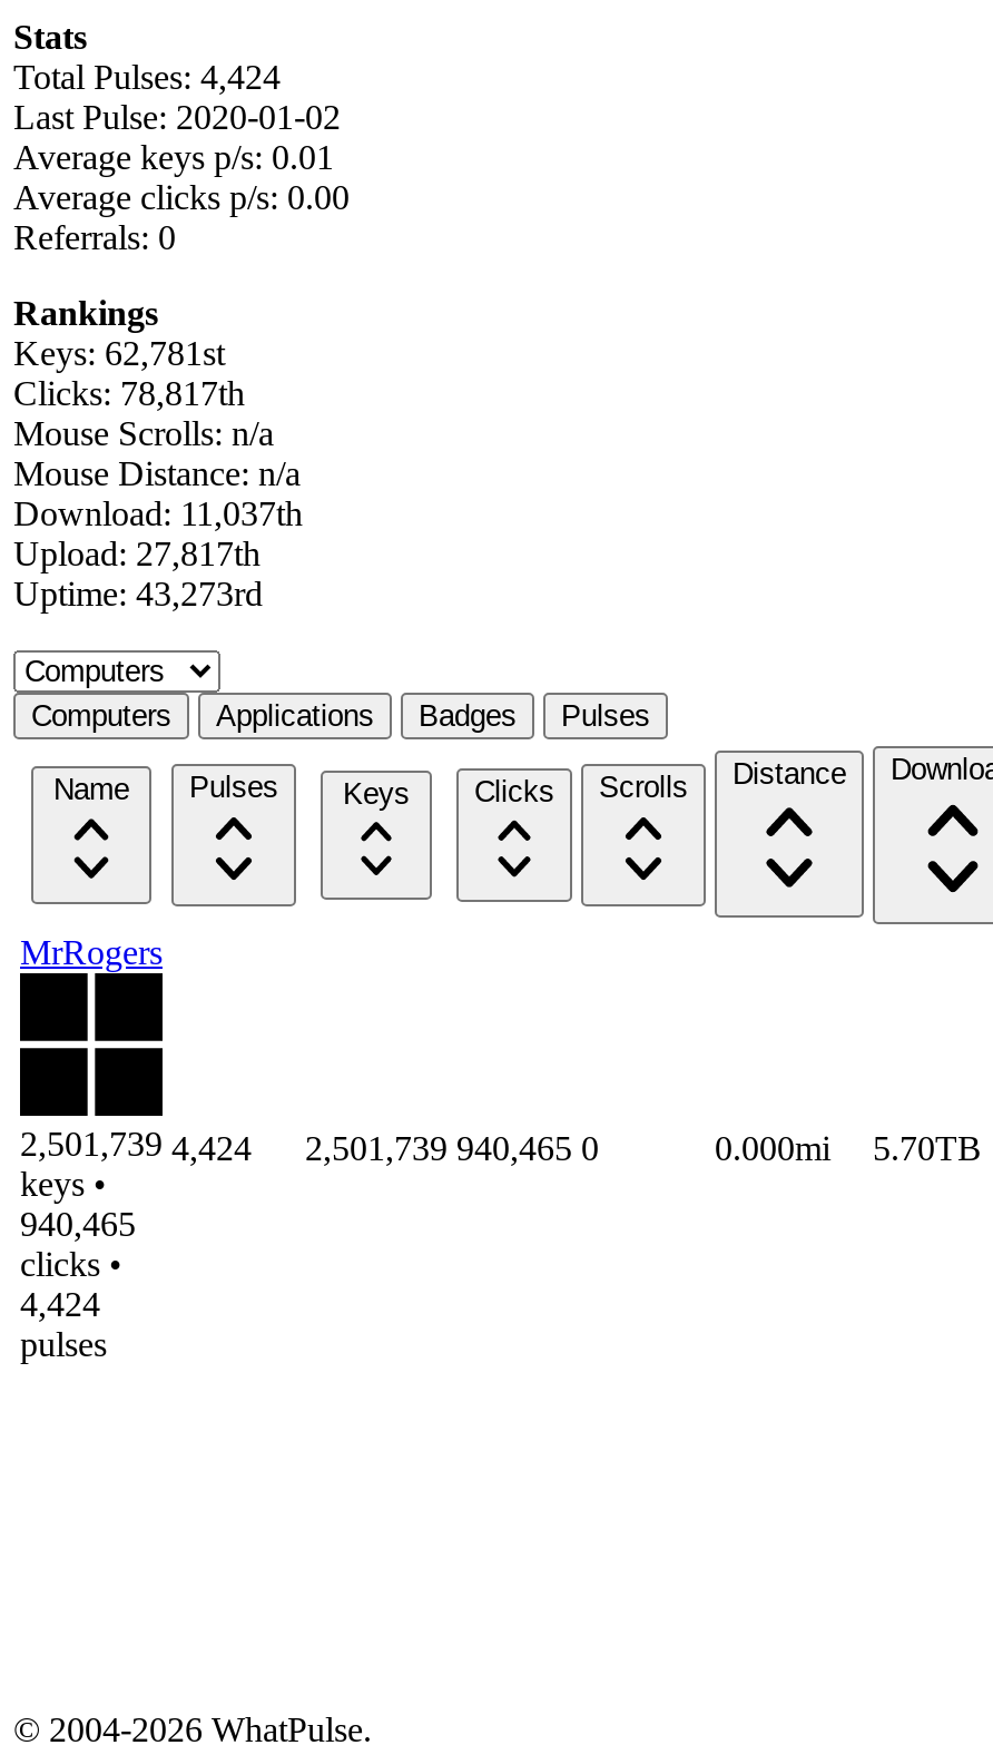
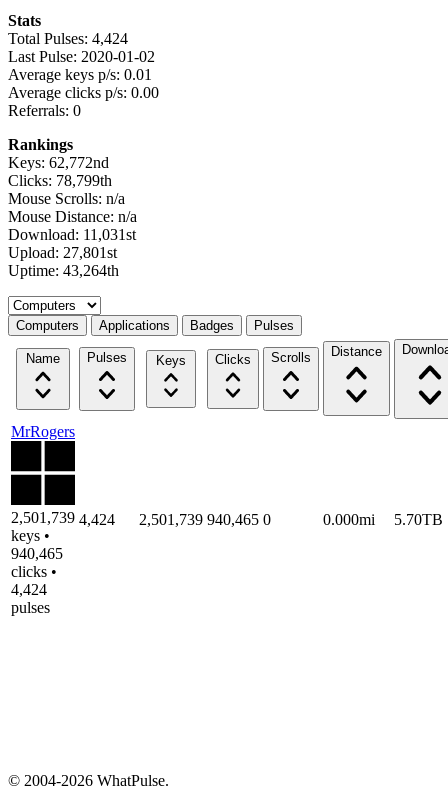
[13,334,225,372] Keys: 62,781st -> [8,154,109,171] Keys: 62,772nd
[13,374,245,412] Clicks: 78,817th -> [8,172,112,189] Clicks: 78,799th
[13,494,303,532] Download: 11,037th -> [8,226,136,243] Download: 11,031st
[13,534,260,572] Upload: 27,817th -> [8,244,117,261] Upload: 27,801st
[13,574,263,612] Uptime: 43,273rd -> [8,262,119,279] Uptime: 43,264th

